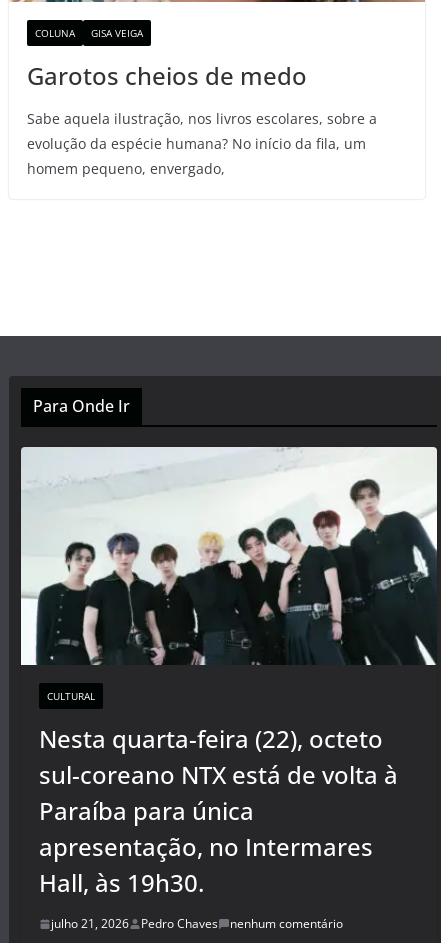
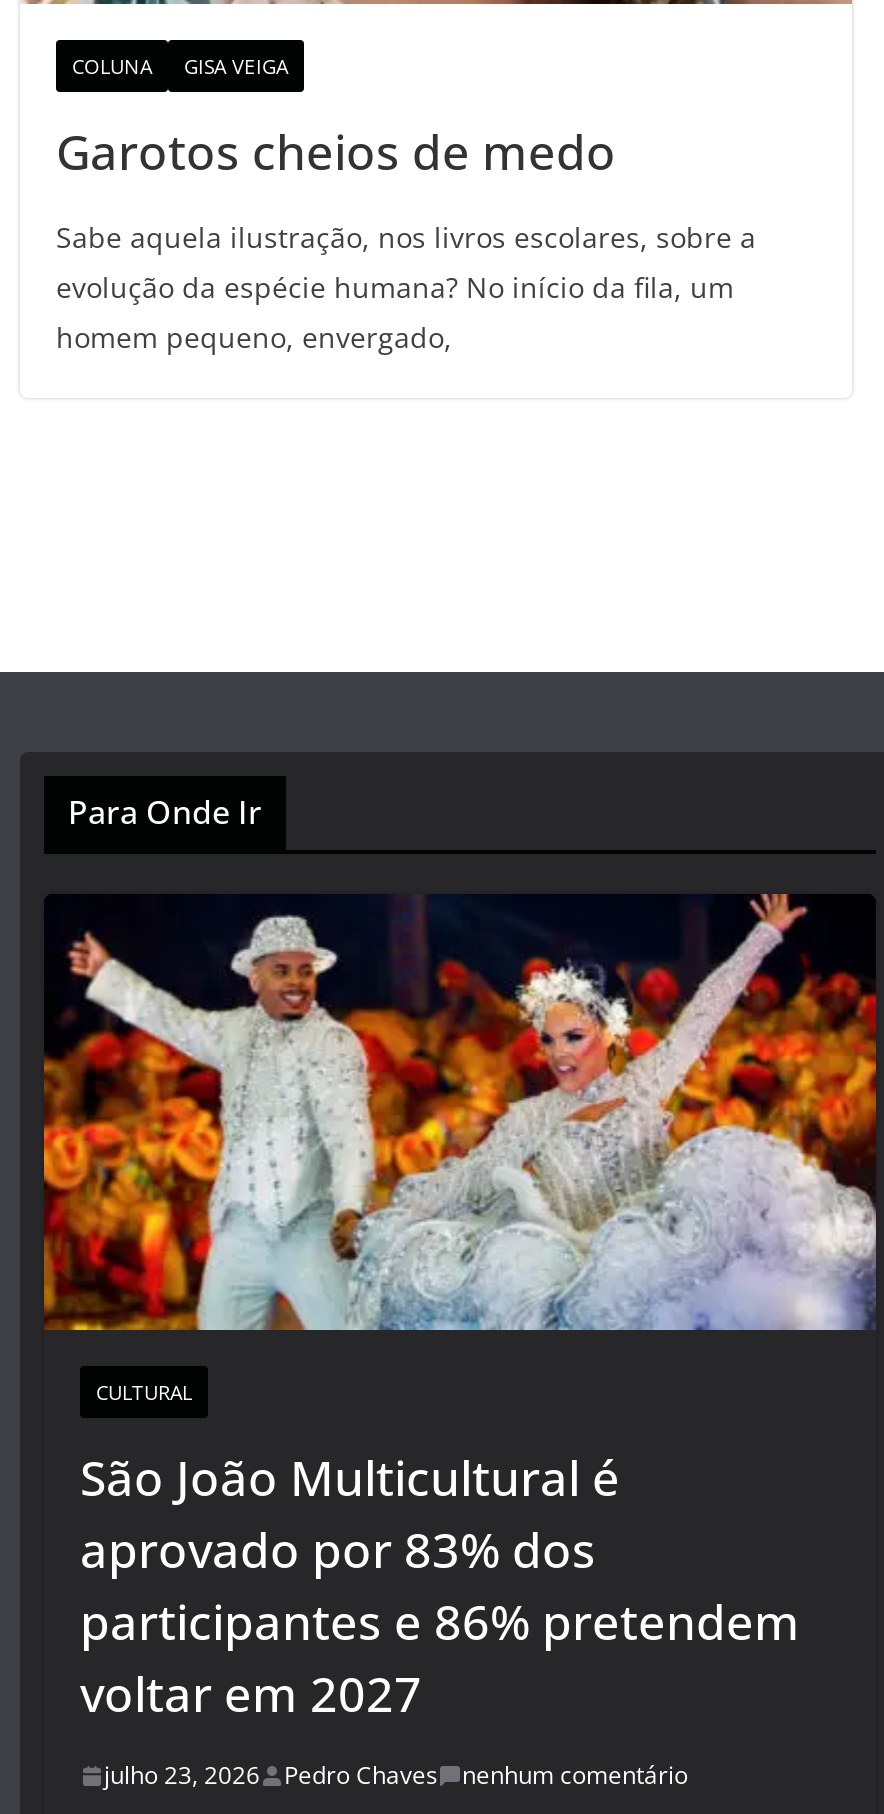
[20,446,438,666] [image] -> [42,894,878,1332] [image]
[39,722,398,899] Nesta quarta-feira (22), octeto | sul-coreano NTX está de volta à | Paraíba para única | apresentação, no Intermares | Hall, às 19h30. -> [80,1444,800,1726] São João Multicultural é | aprovado por 83% dos | participantes e 86% pretendem | voltar em 2027
[51,915,343,932] julho 21, 2026 Pedro Chaves nenhum comentário -> [104,1758,688,1792] julho 23, 2026 Pedro Chaves nenhum comentário

